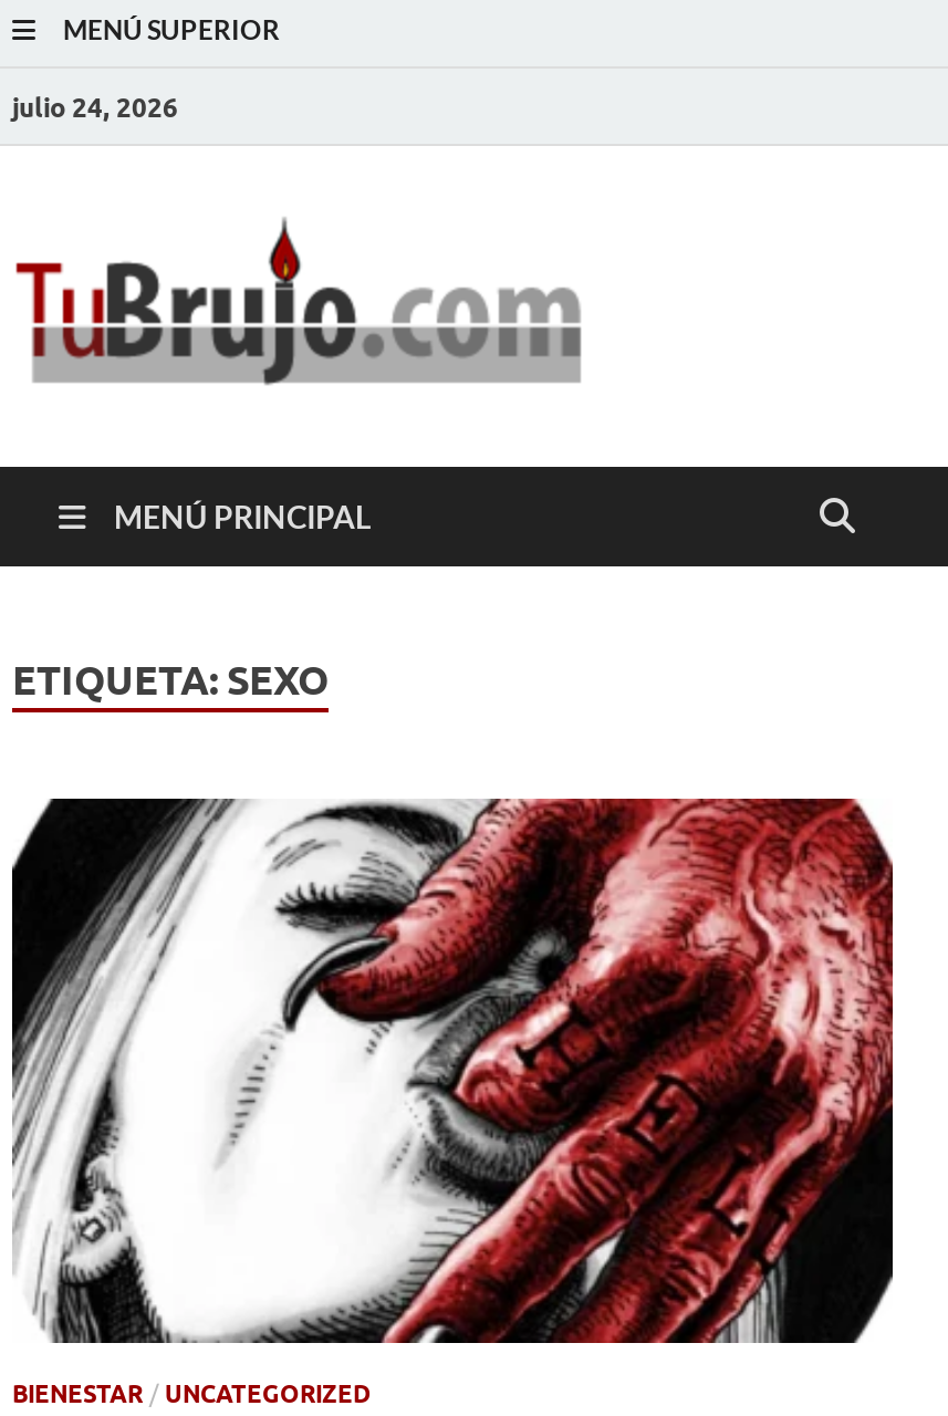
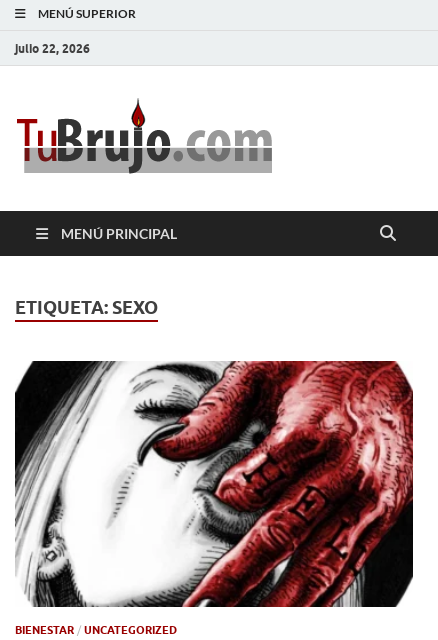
[12,90,178,123] julio 24, 2026 -> [15,40,90,55] julio 22, 2026

